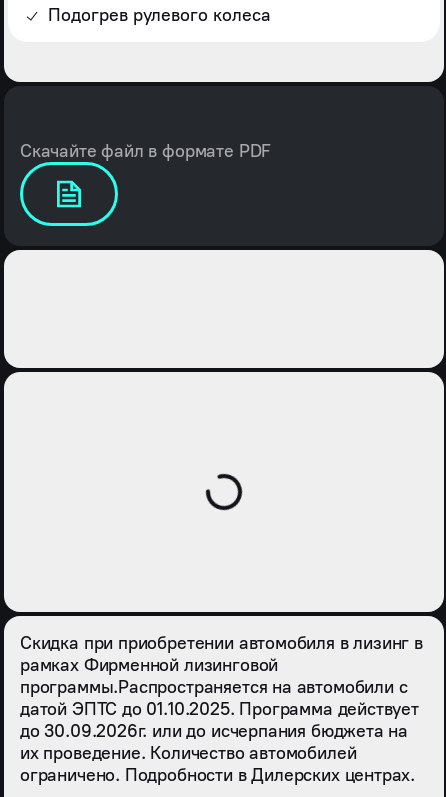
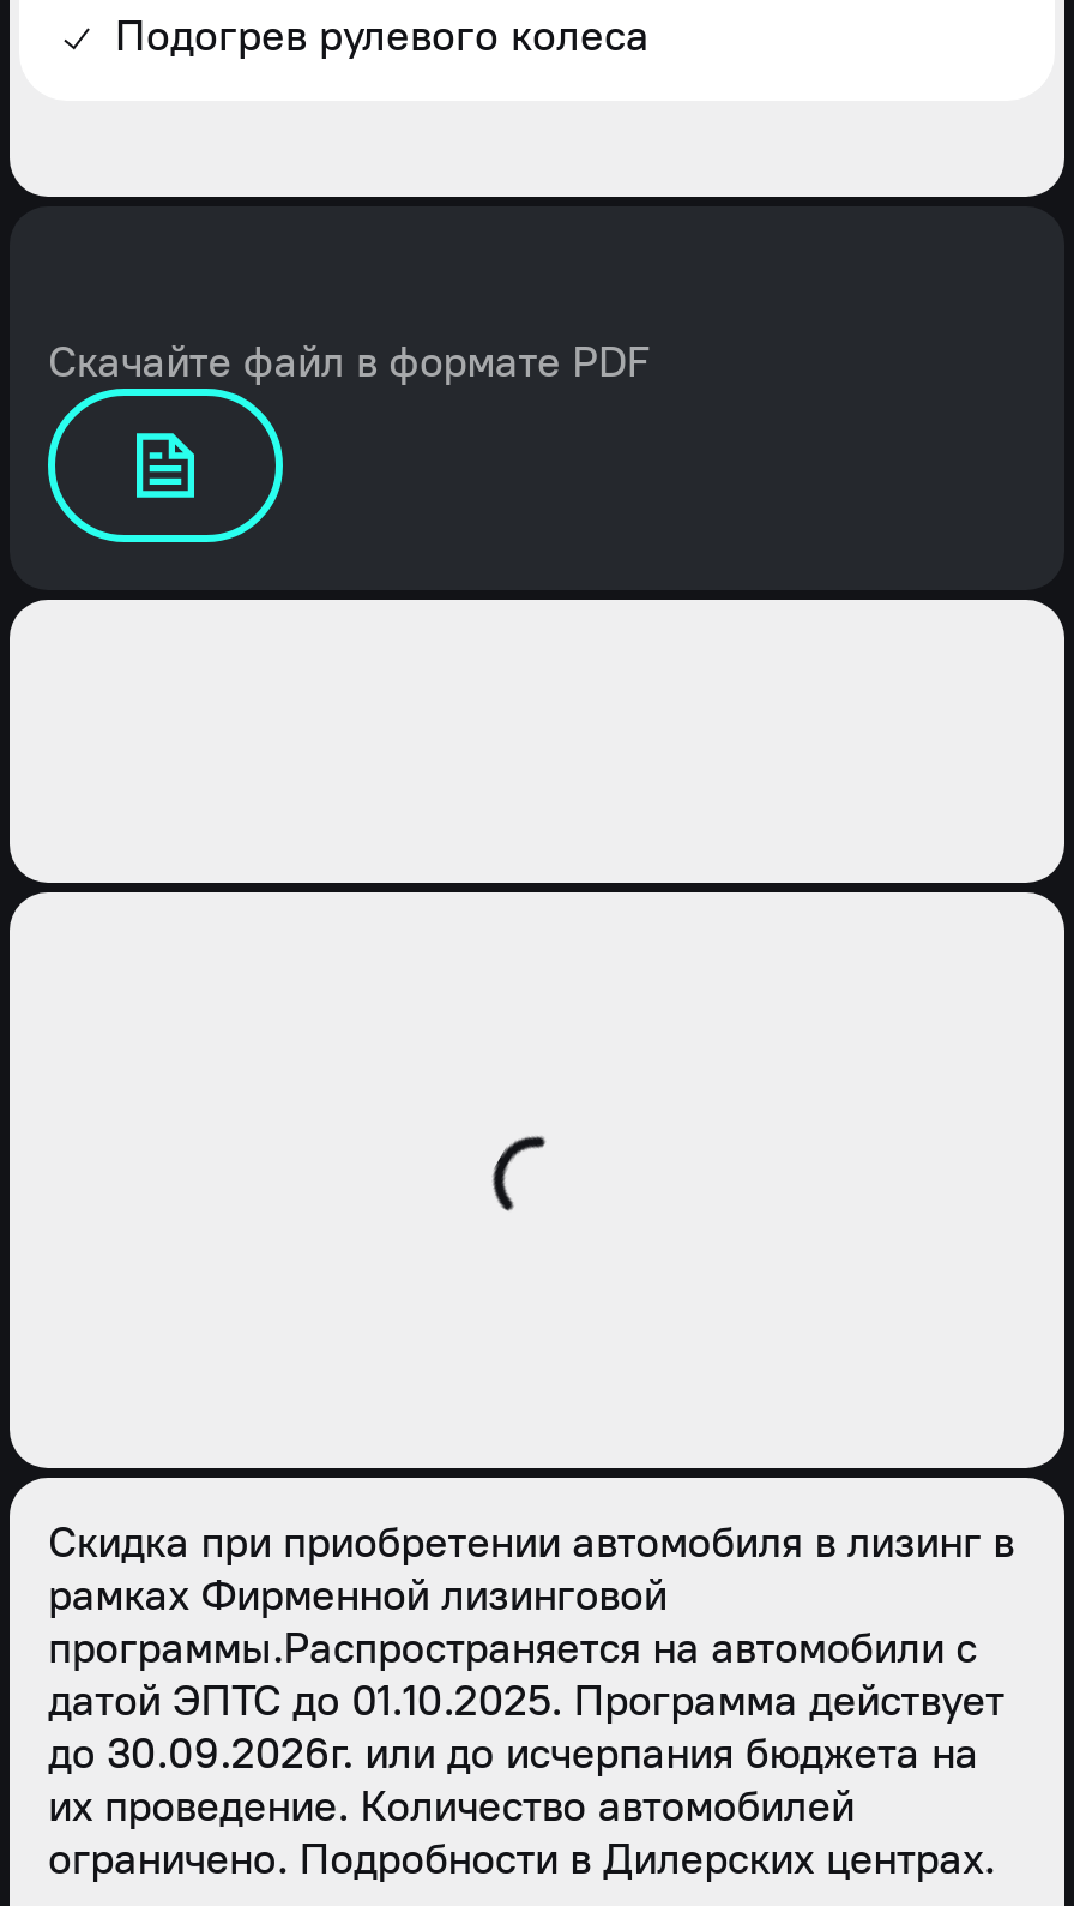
[206,474,243,511] [image] -> [494,1140,580,1223] [image]

